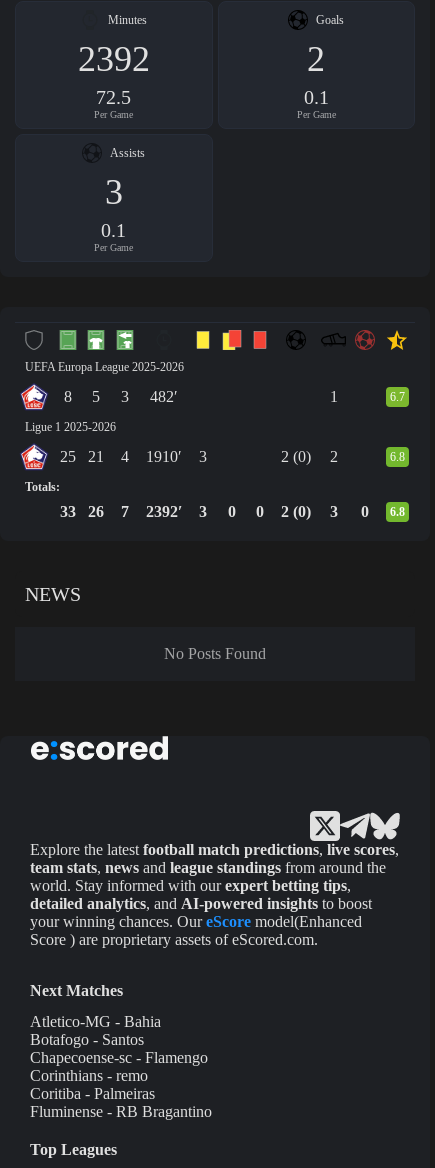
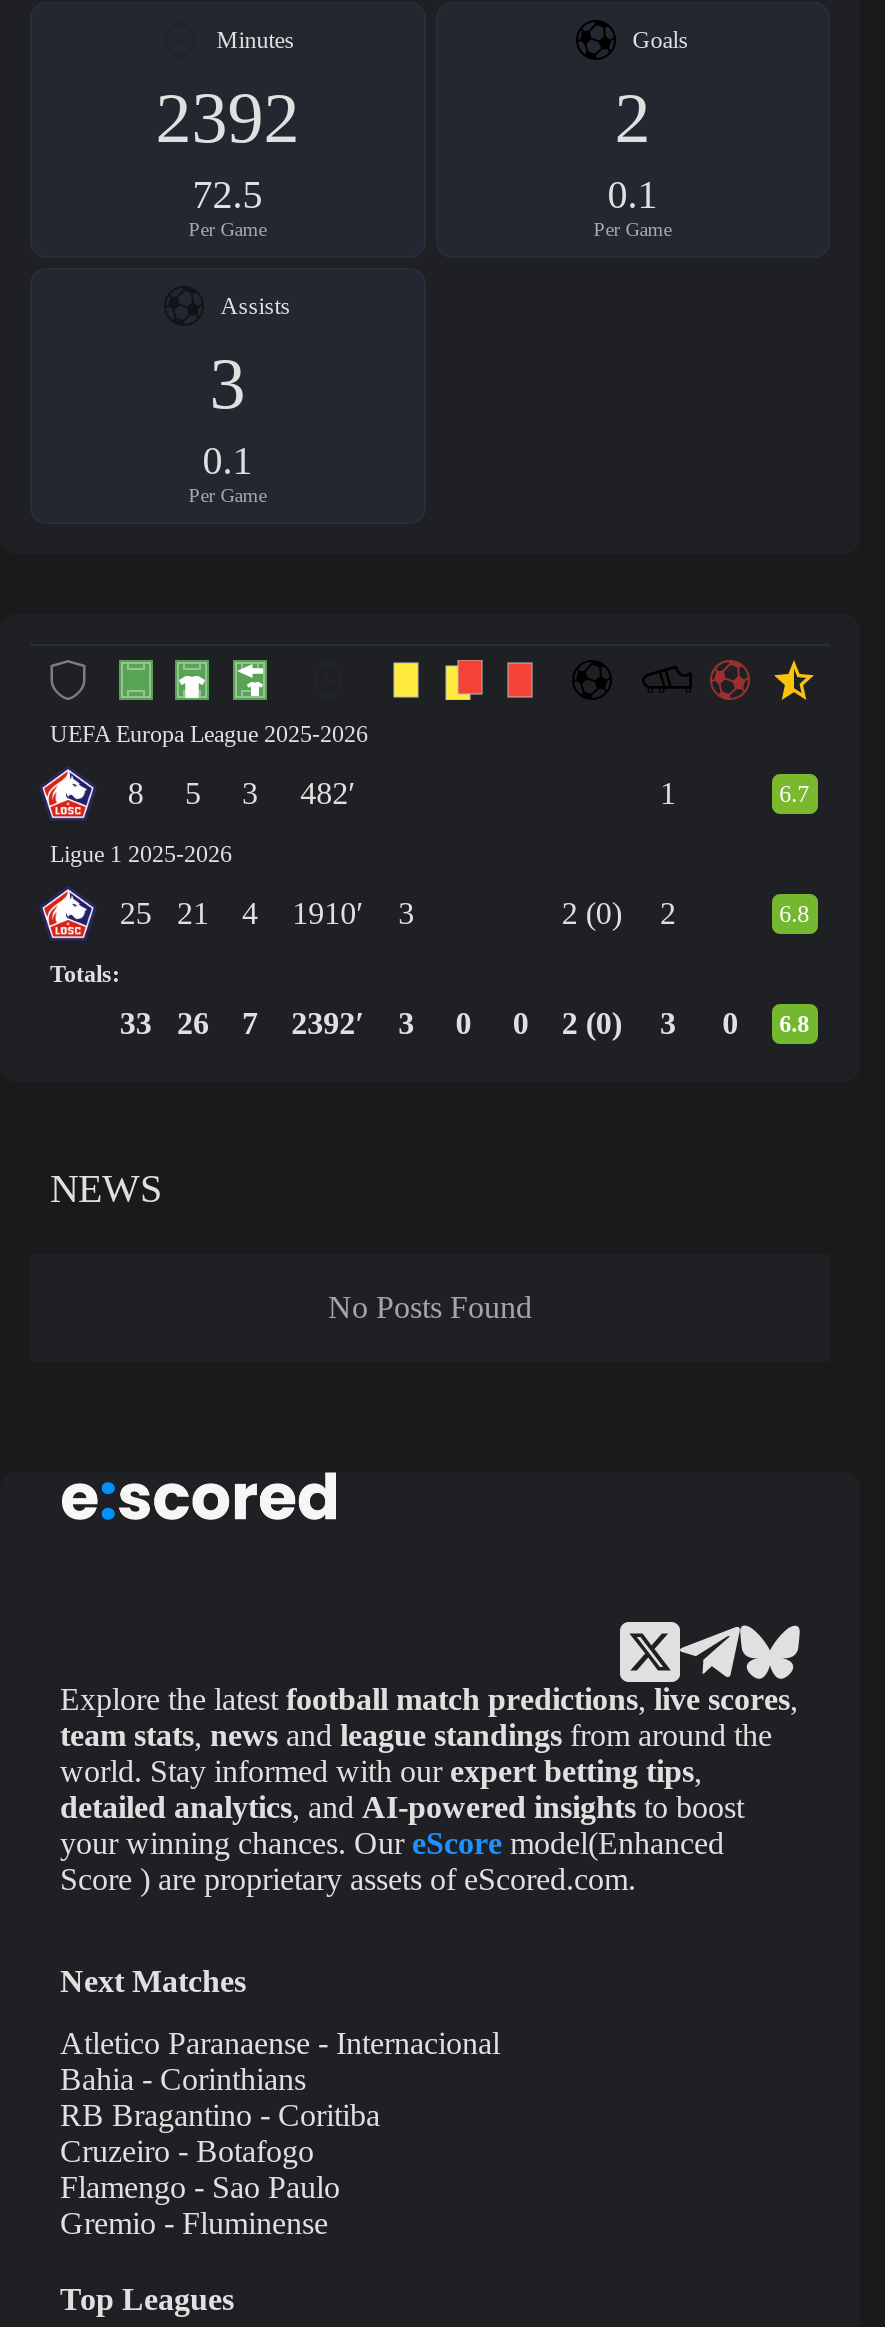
[30,1013,212,1120] Atletico-MG - Bahia | Botafogo - Santos | Chapecoense-sc - Flamengo | Corinthians - remo | Coritiba - Palmeiras | Fluminense - RB Bragantino -> [60,2025,500,2239] Atletico Paranaense - Internacional | Bahia - Corinthians | RB Bragantino - Coritiba | Cruzeiro - Botafogo | Flamengo - Sao Paulo | Gremio - Fluminense

